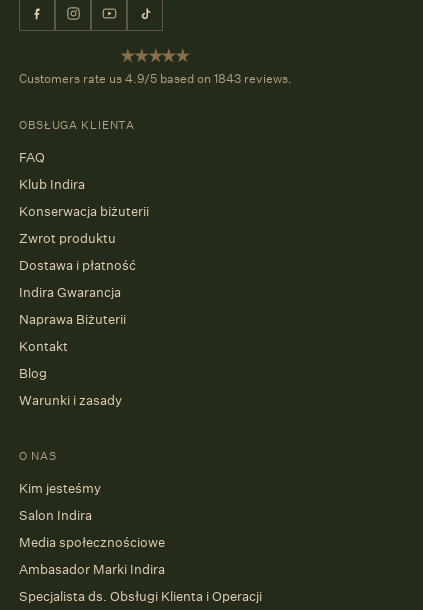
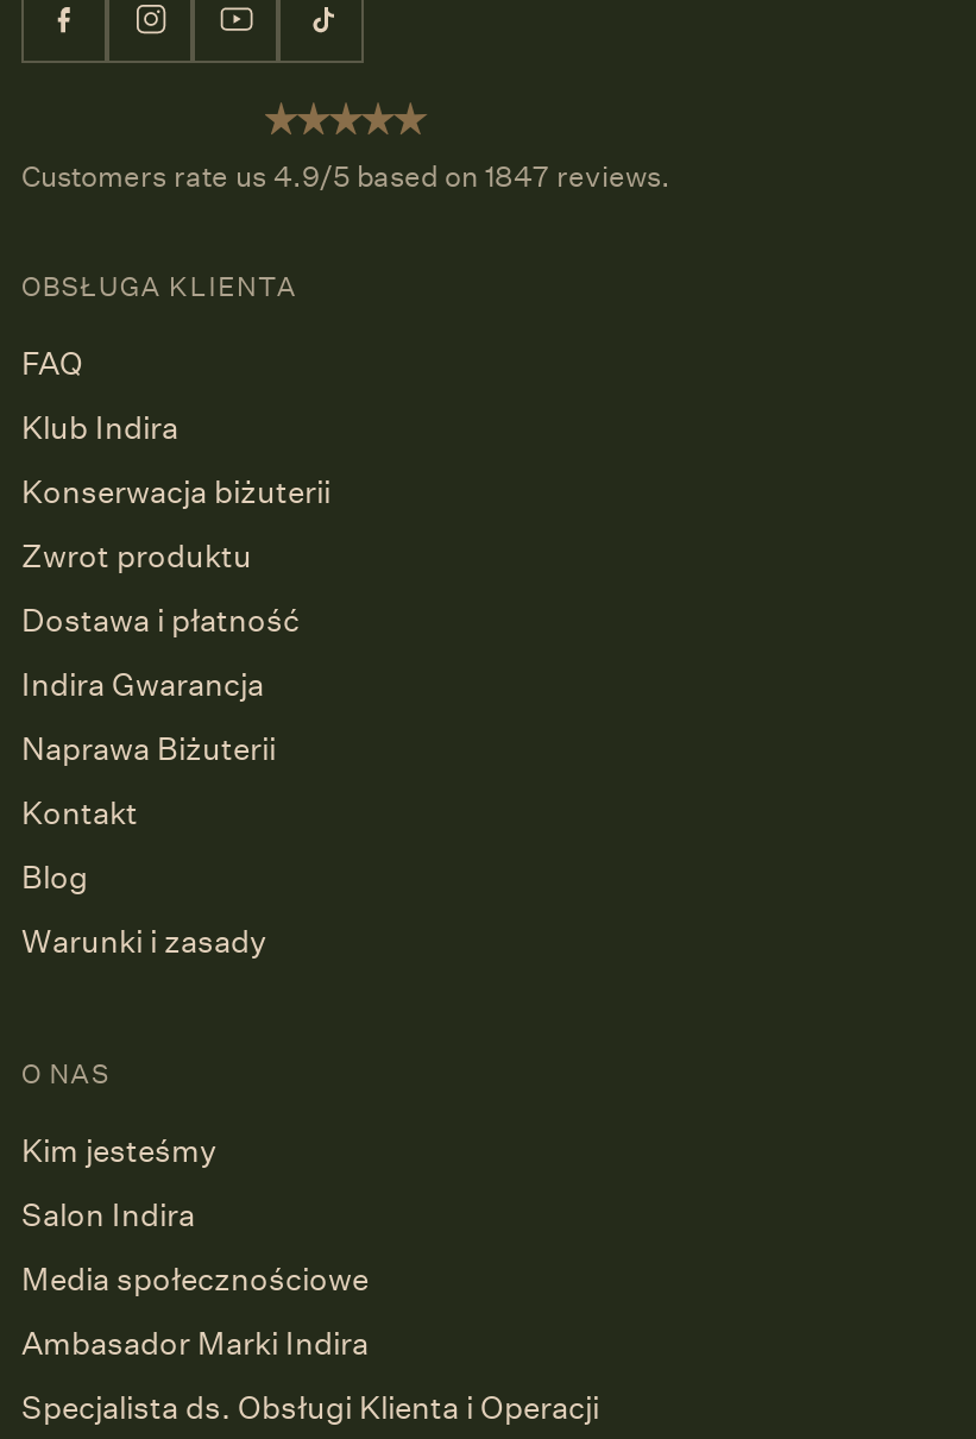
[19,71,292,86] Customers rate us 4.9/5 based on 1843 reviews. -> [21,158,670,193] Customers rate us 4.9/5 based on 1847 reviews.

